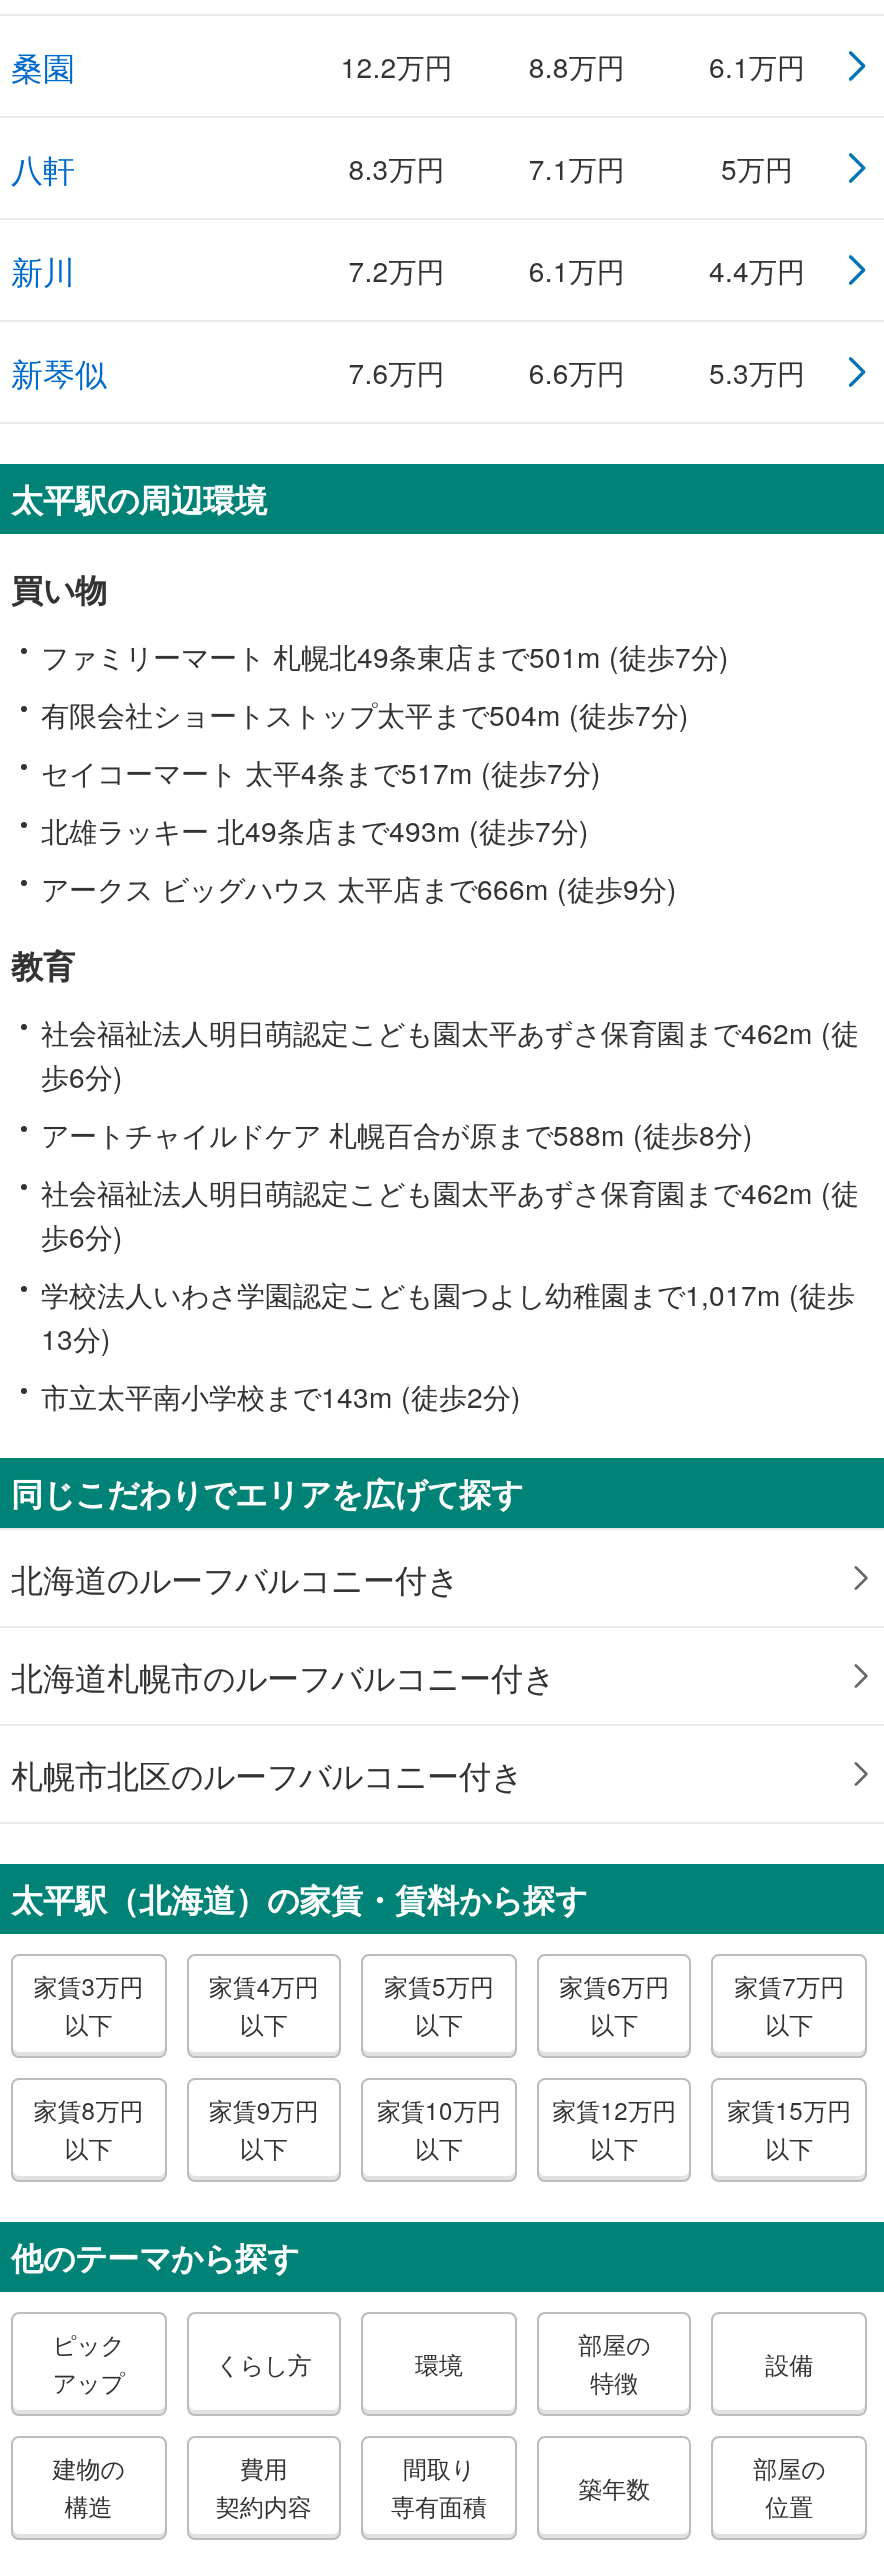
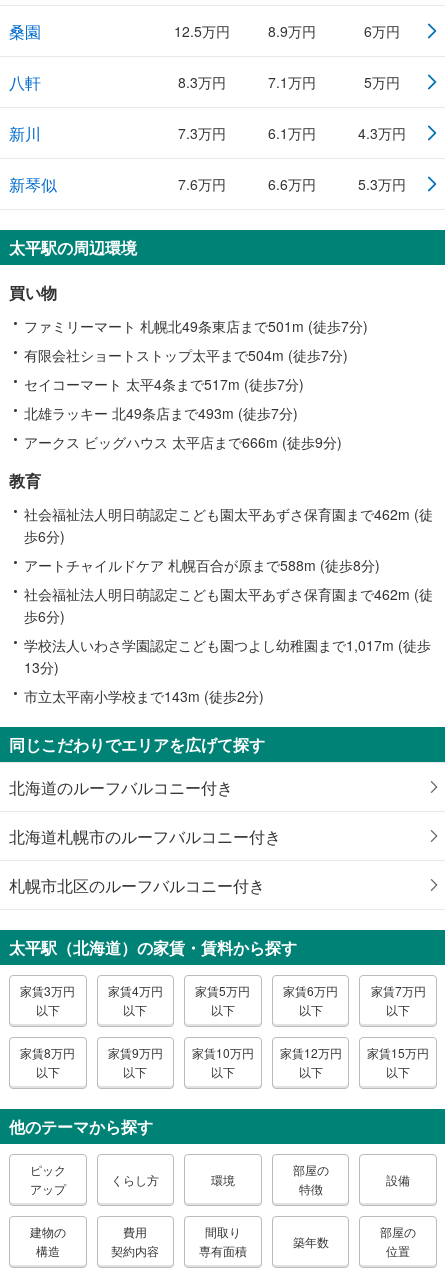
[340,46,452,86] 12.2万円 -> [174,21,230,41] 12.5万円
[529,46,625,86] 8.8万円 -> [268,21,316,41] 8.9万円
[709,46,805,86] 6.1万円 -> [364,21,400,41] 6万円
[348,250,444,290] 7.2万円 -> [178,123,226,143] 7.3万円
[709,250,805,290] 4.4万円 -> [358,123,406,143] 4.3万円

